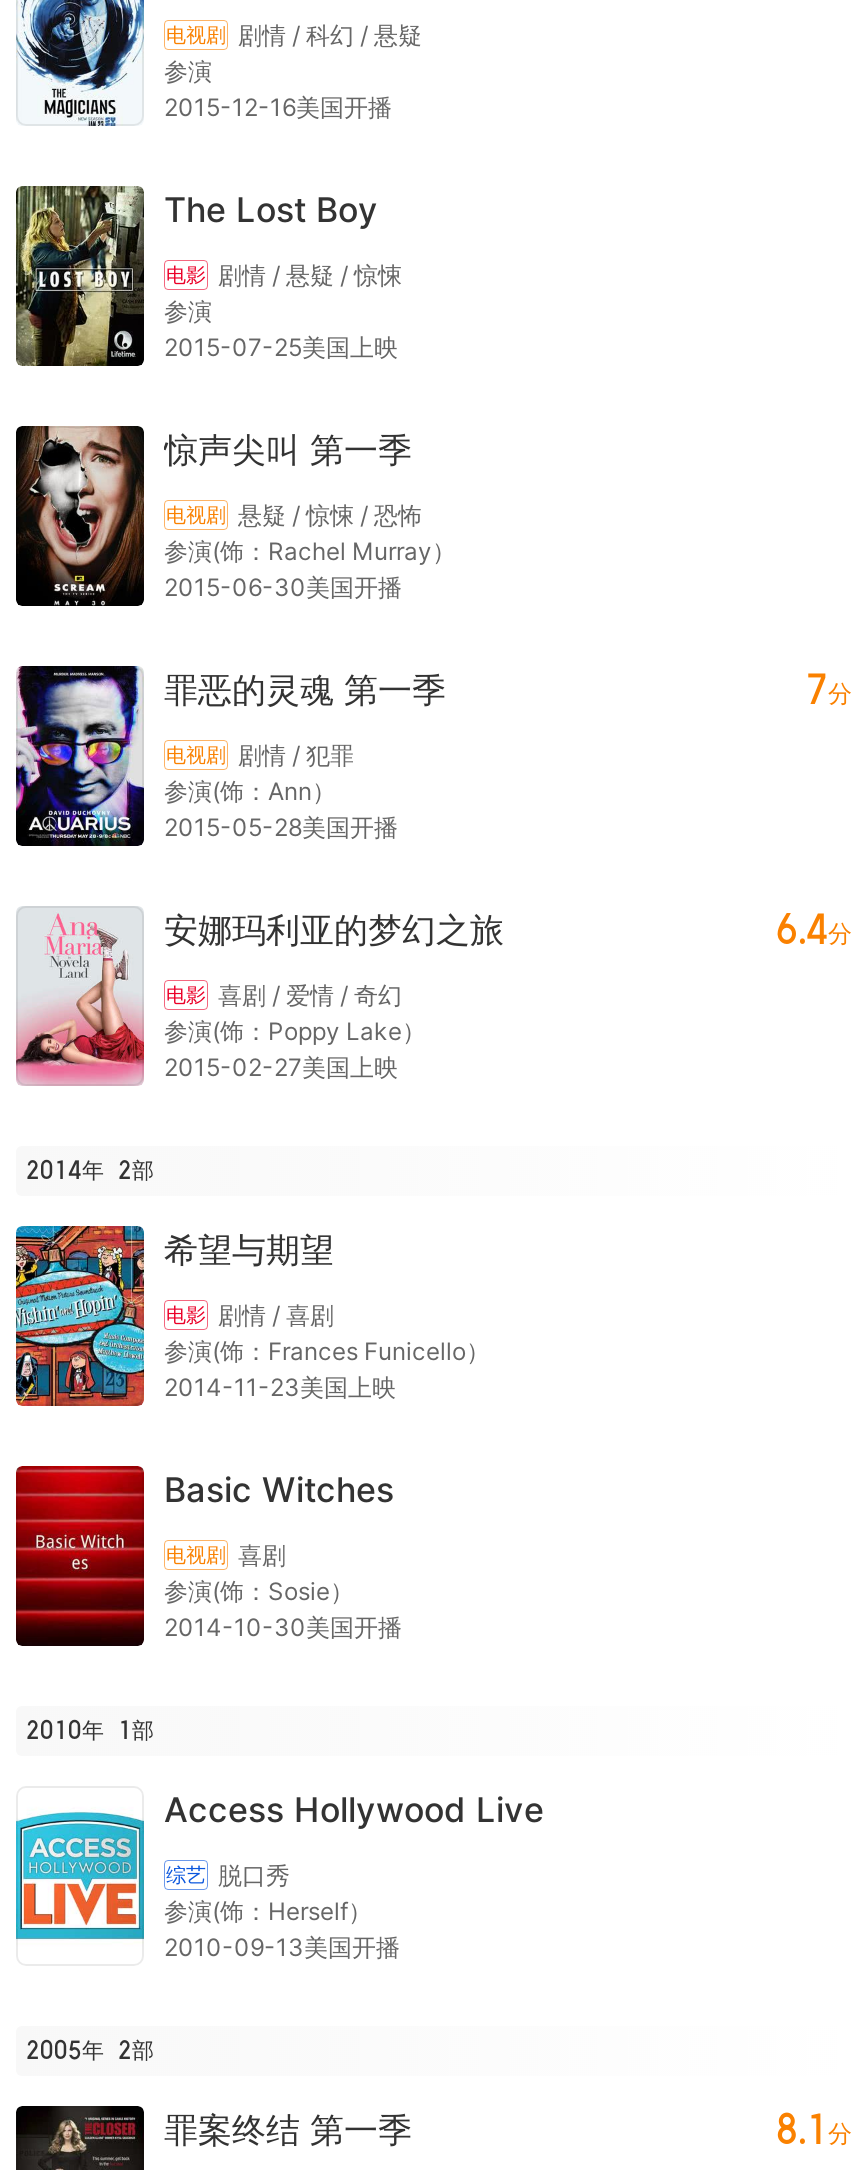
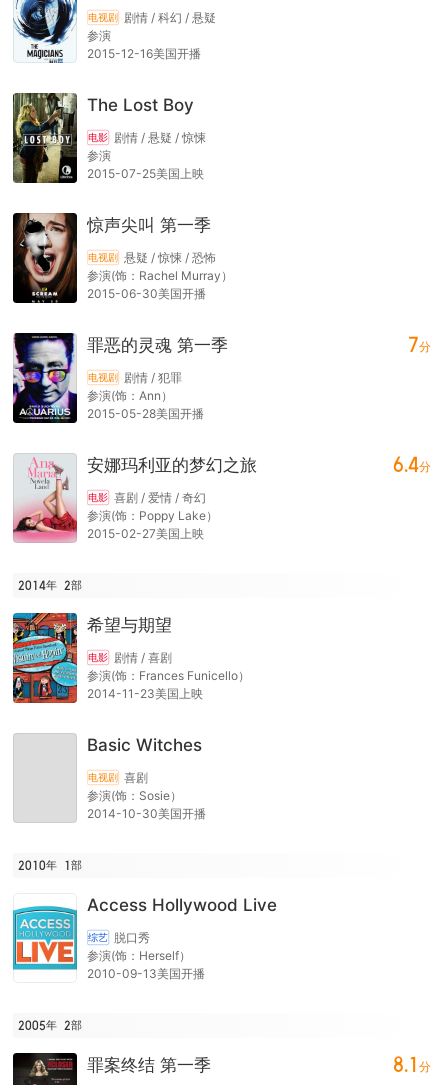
[14,1464,146,1648] [image] -> none

